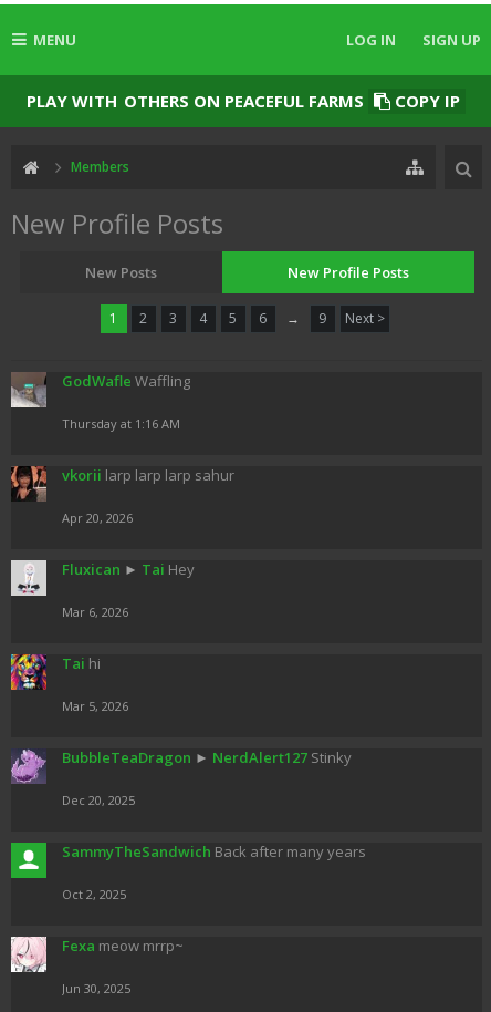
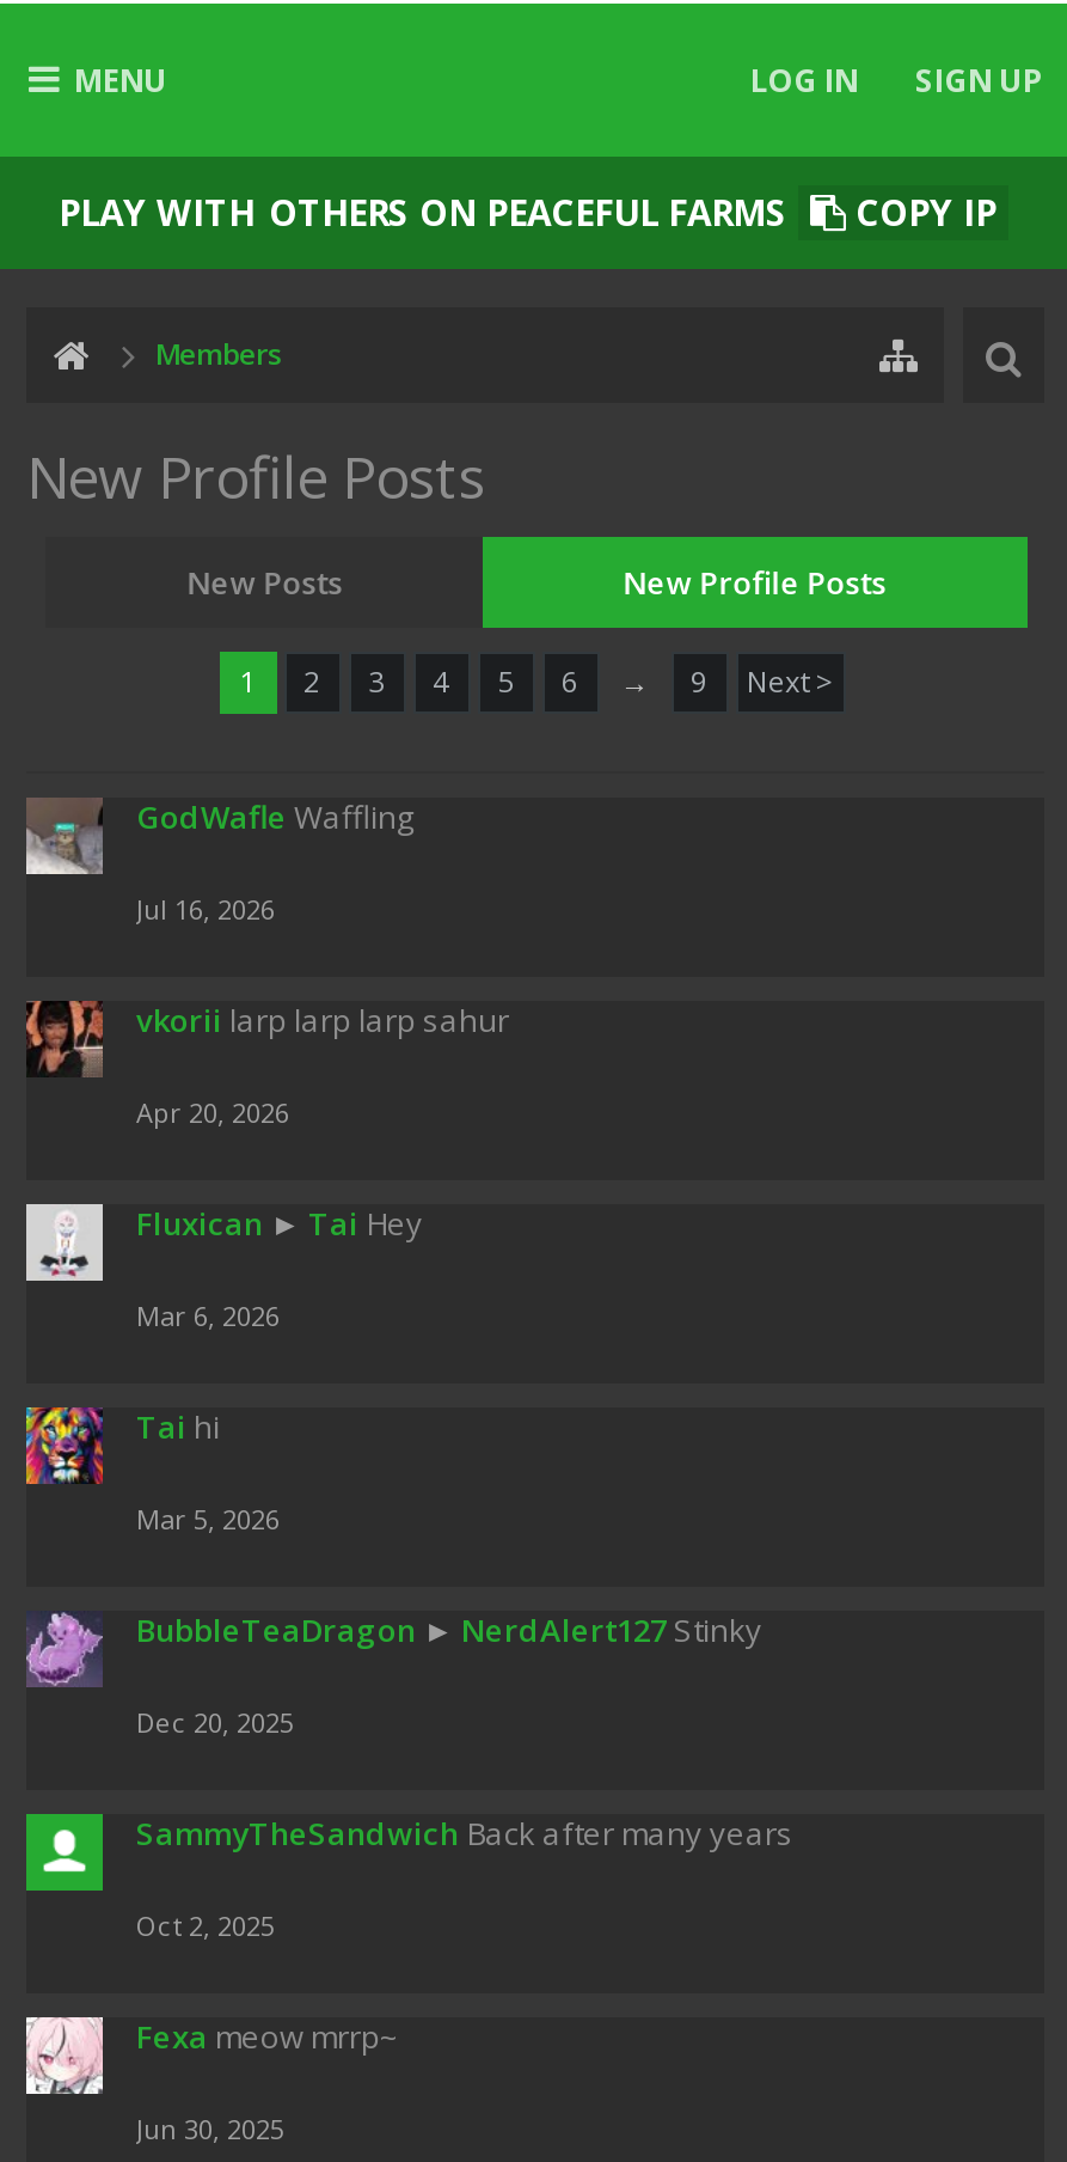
[62,415,180,431] Thursday at 1:16 AM -> [136,890,275,926] Jul 16, 2026

